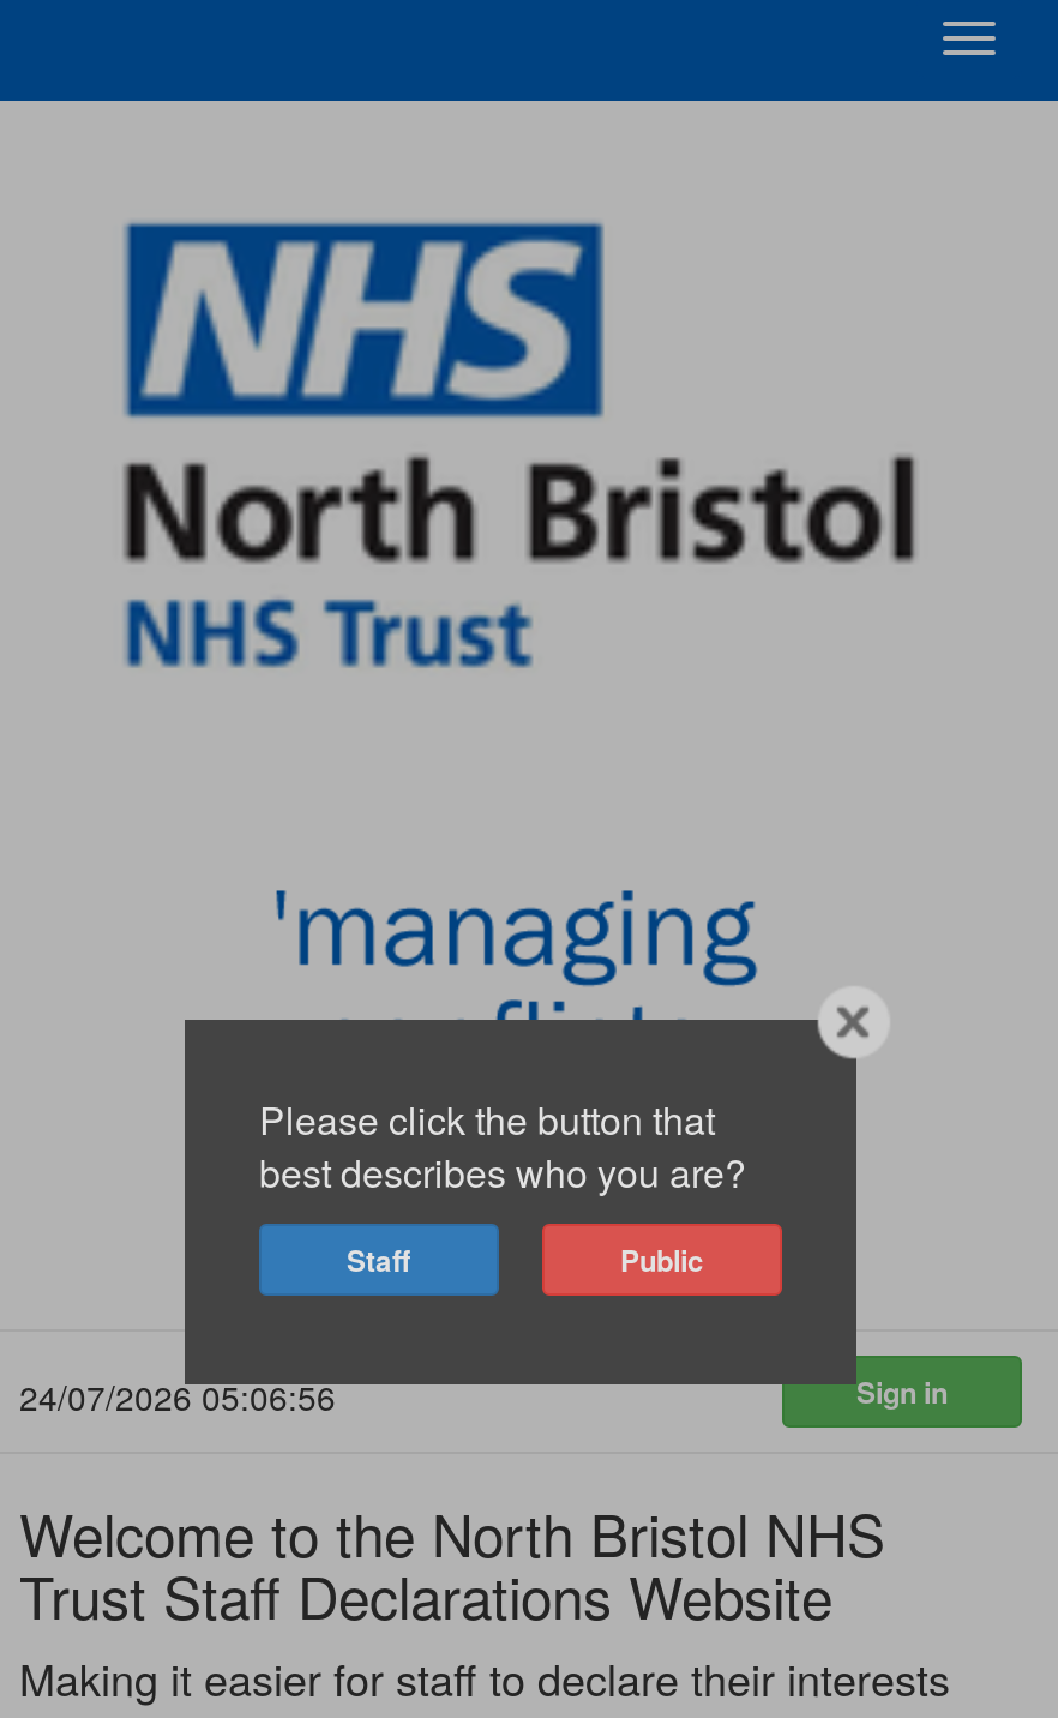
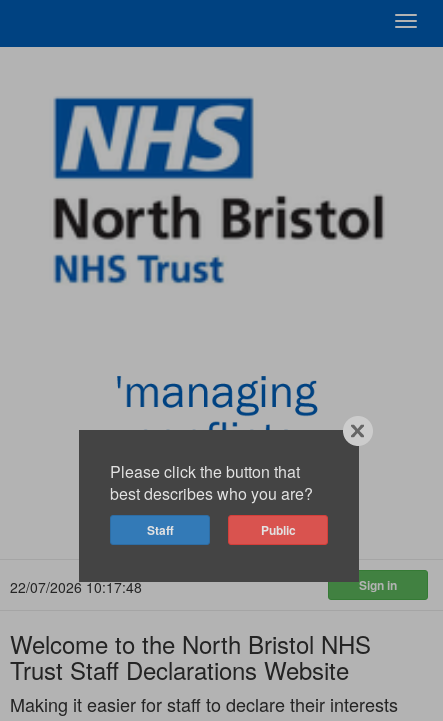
[19,1372,336,1420] 24/07/2026 05:06:56 -> [10,577,142,597] 22/07/2026 10:17:48

